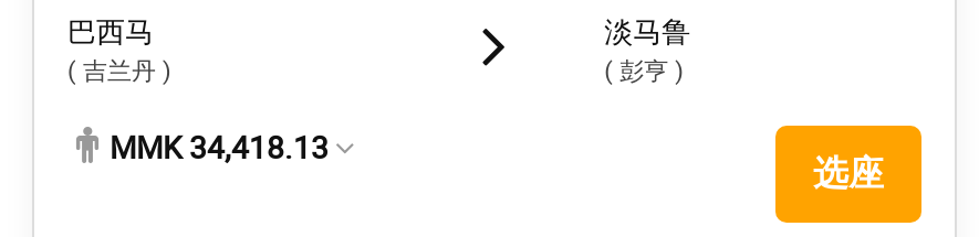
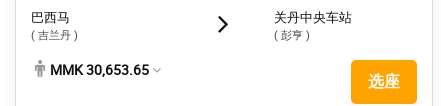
[604,15,691,49] 淡马鲁 -> [274,10,352,25] 关丹中央车站
[103,130,329,168] MMK 34,418.13 -> [47,62,149,79] MMK 30,653.65

